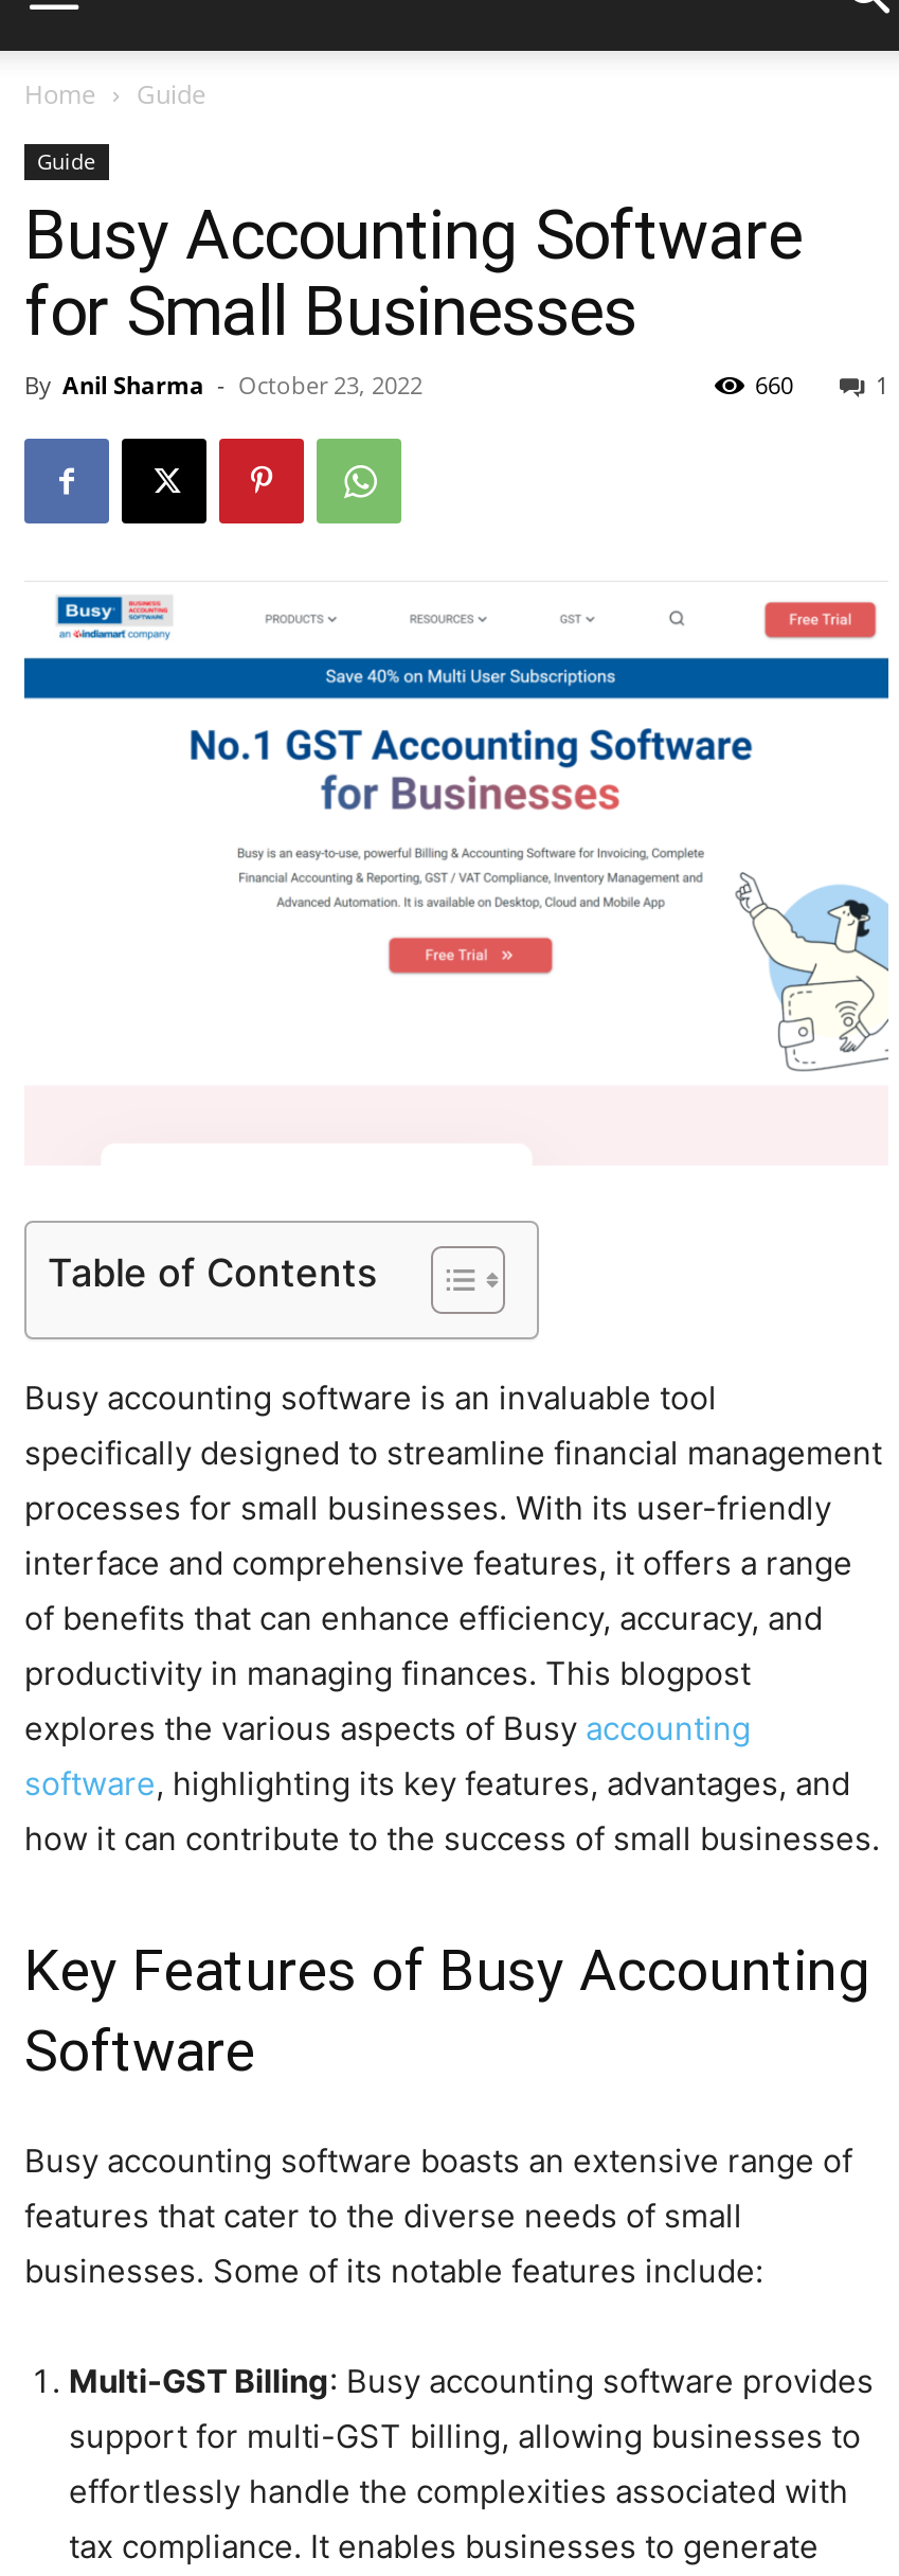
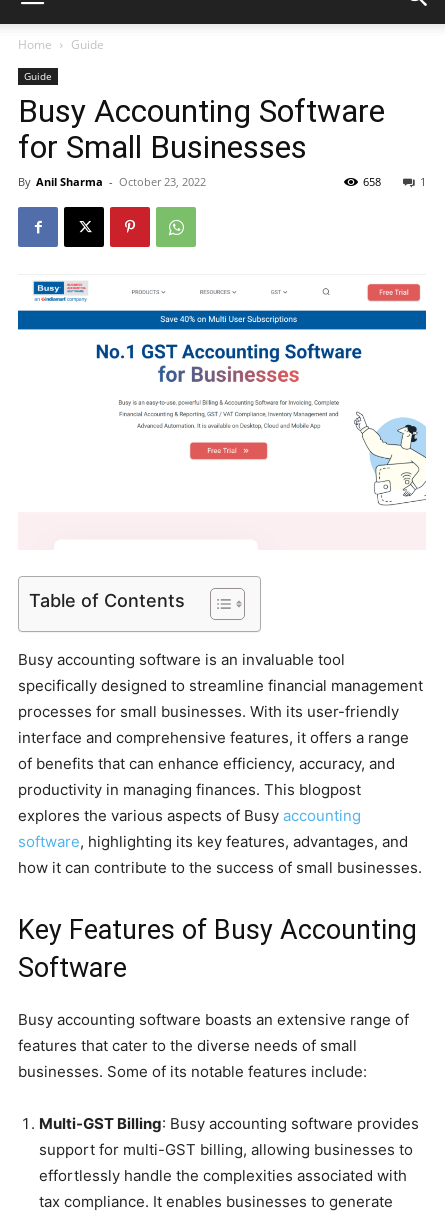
[755,369,793,401] 660 -> [363,174,381,189] 658

